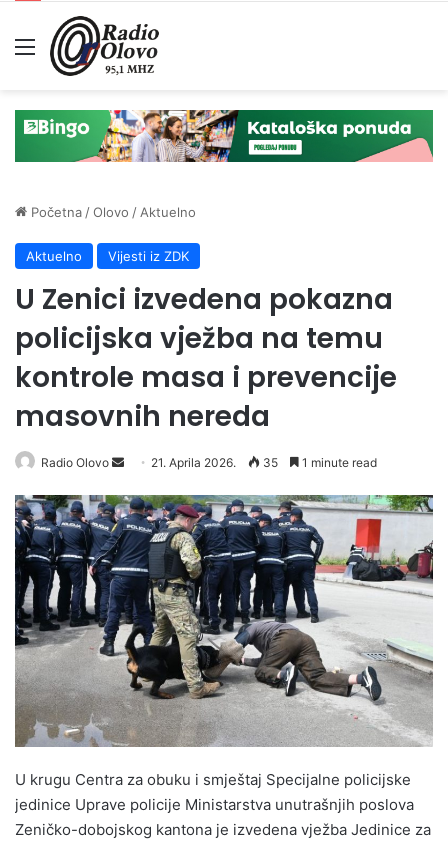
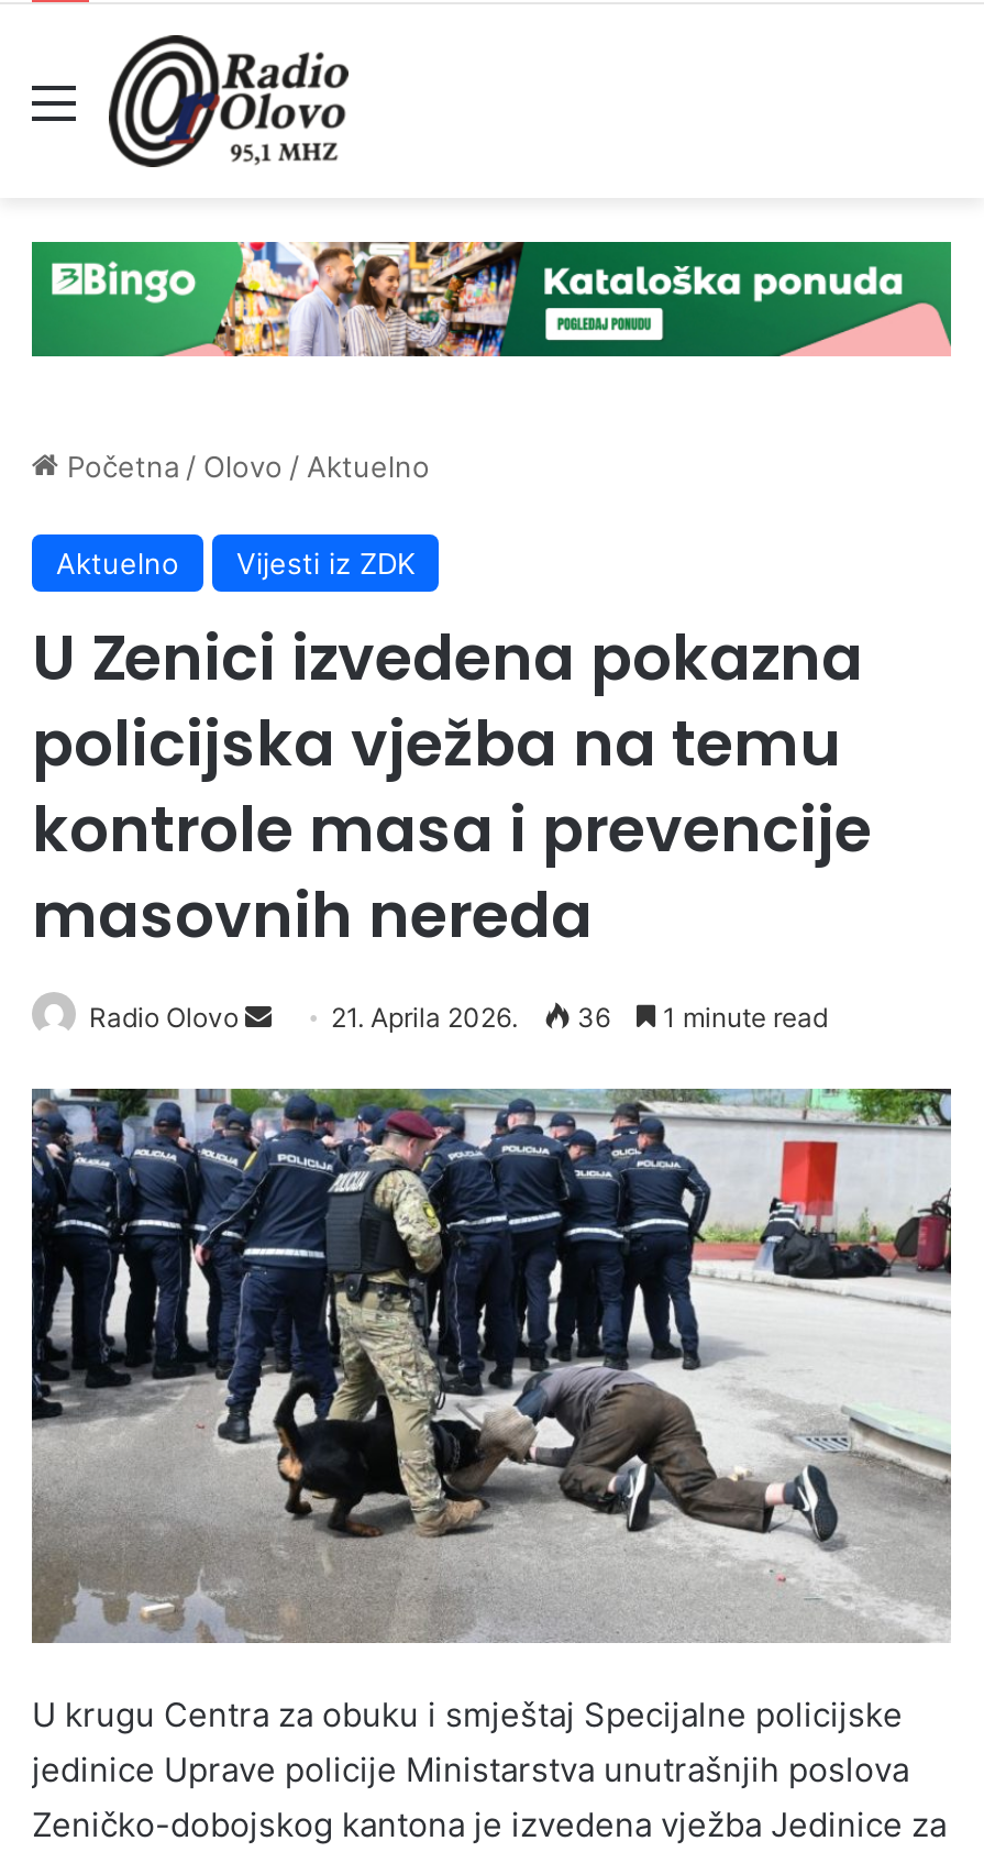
[260,455,278,470] 35 -> [571,1000,610,1033] 36

